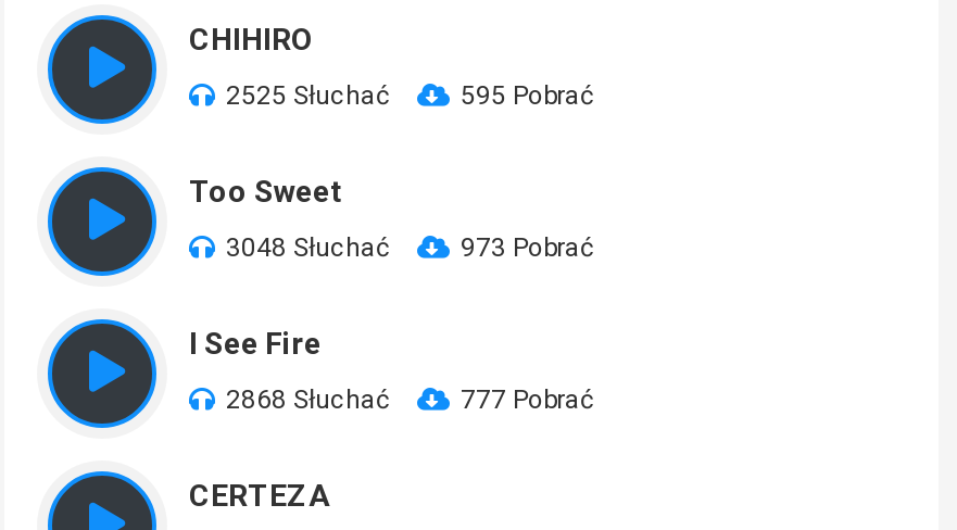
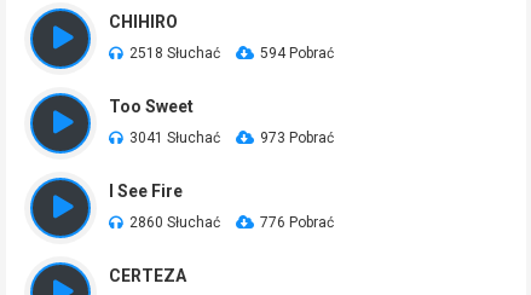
[226,80,389,111] 2525 Słuchać -> [129,45,220,62] 2518 Słuchać
[461,80,593,111] 595 Pobrać -> [260,45,334,62] 594 Pobrać
[226,232,389,263] 3048 Słuchać -> [129,129,220,146] 3041 Słuchać
[226,384,389,415] 2868 Słuchać -> [129,214,220,231] 2860 Słuchać
[461,384,593,415] 777 Pobrać -> [260,214,334,231] 776 Pobrać

